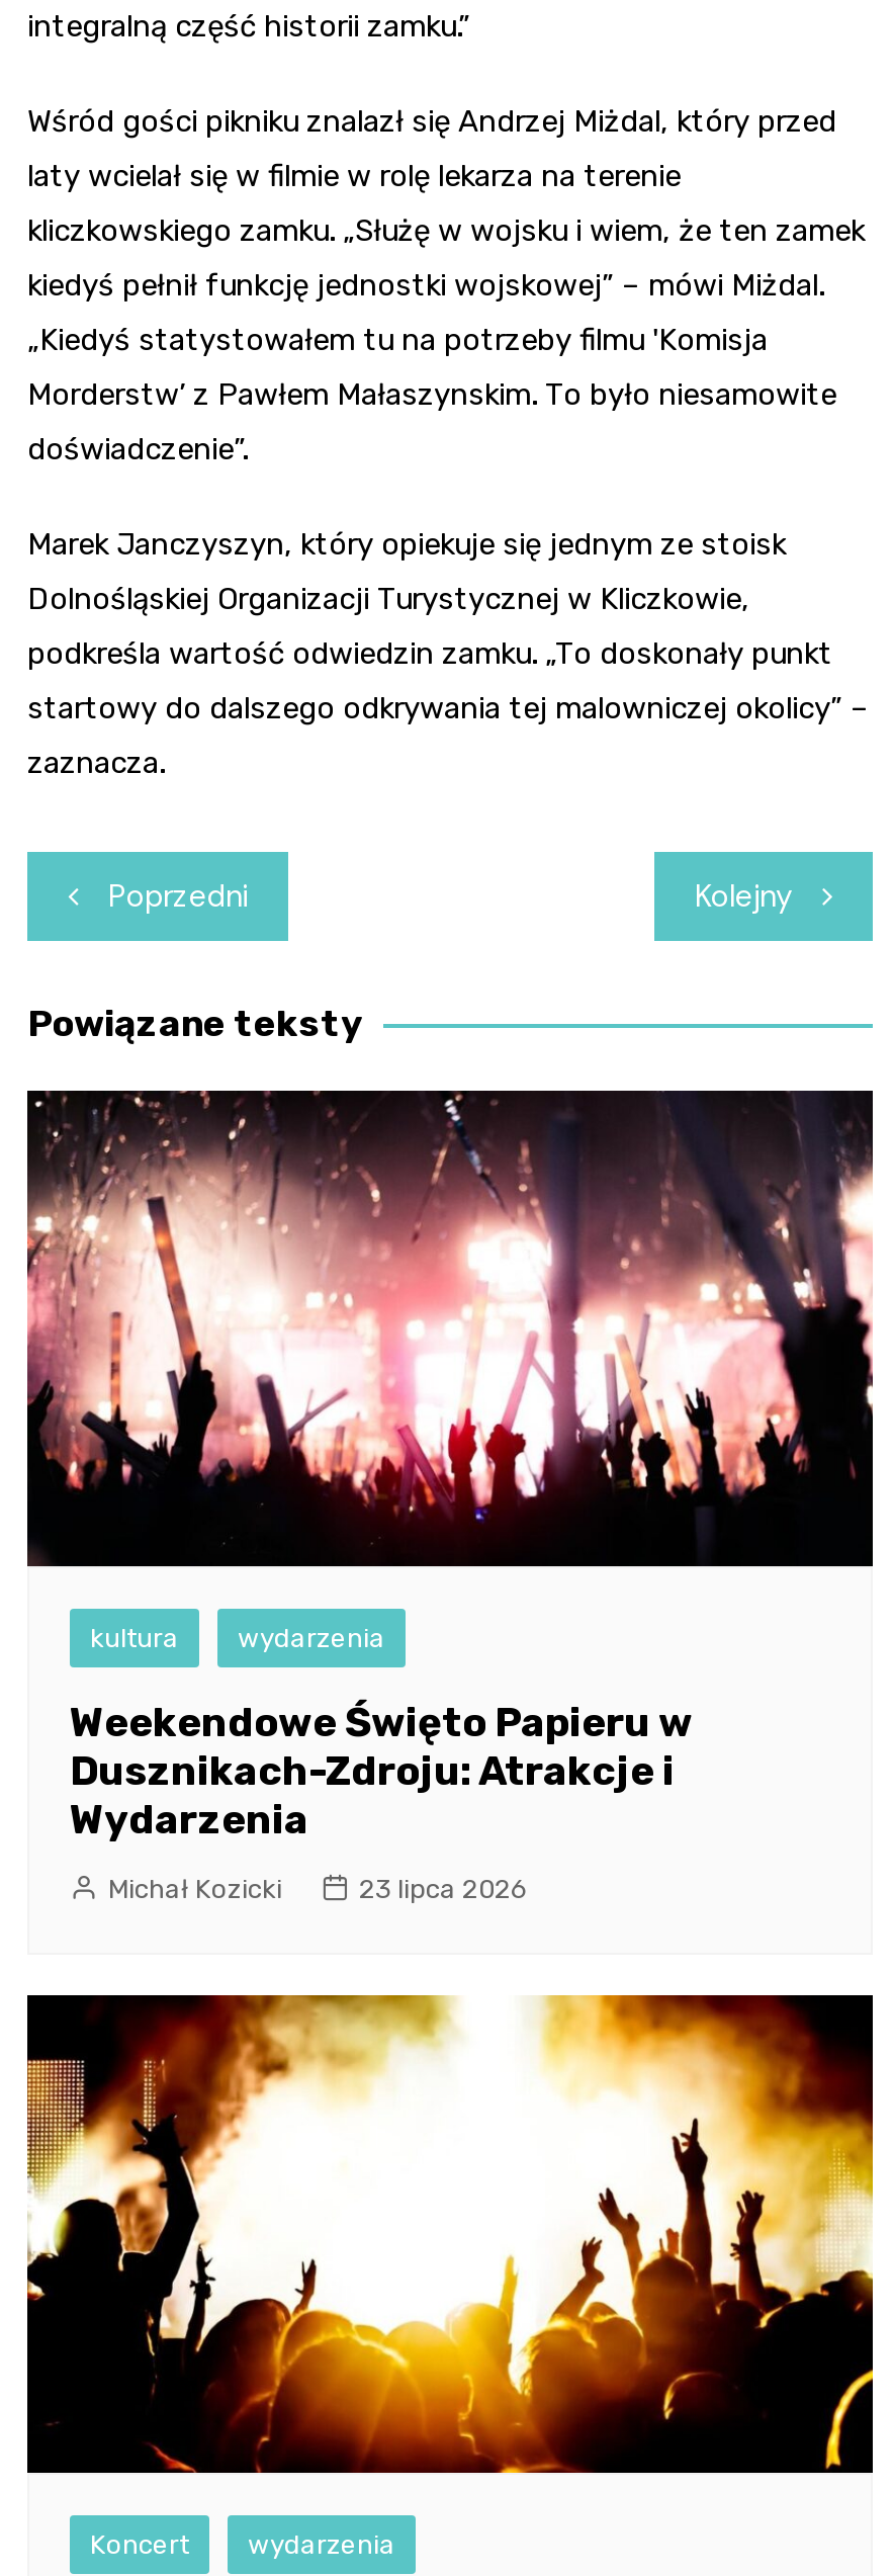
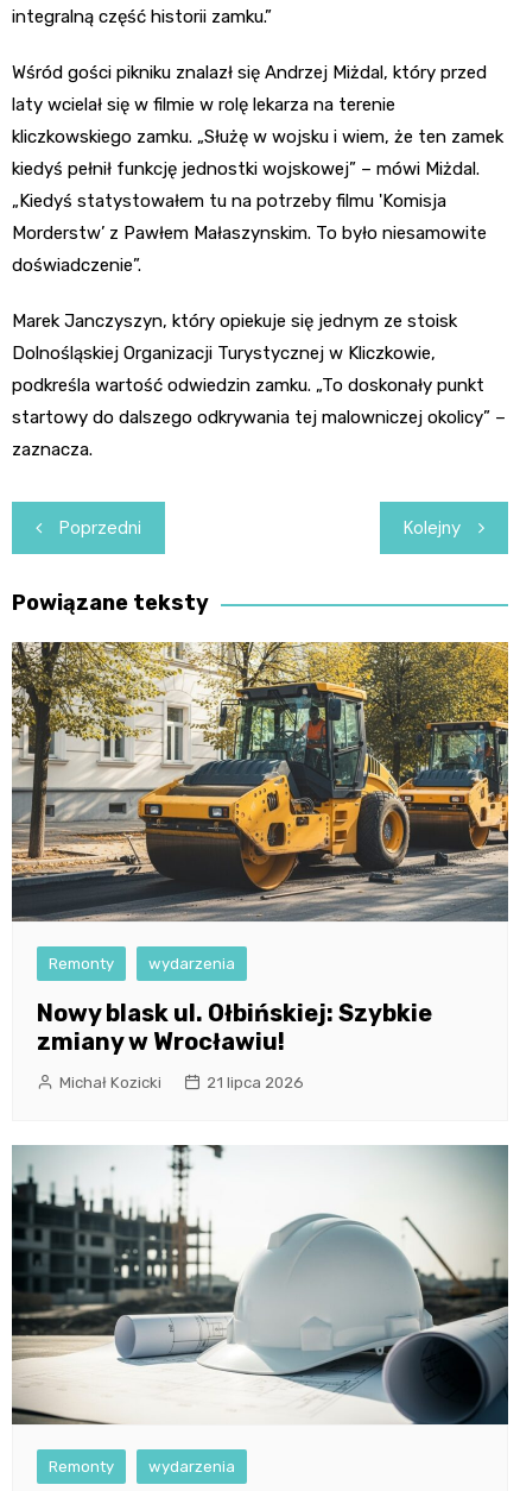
[25,1089,875,1654] [image] | kultura -> [11,641,509,973] [image] | Remonty
[70,1699,693,1844] Weekendowe Święto Papieru w | Dusznikach-Zdroju: Atrakcje i | Wydarzenia -> [37,999,432,1056] Nowy blask ul. Ołbińskiej: Szybkie | zmiany w Wrocławiu!
[359,1875,529,1905] 23 lipca 2026 -> [207,1074,304,1092] 21 lipca 2026
[25,1991,875,2559] [image] | Koncert -> [11,1144,509,1476] [image] | Remonty

